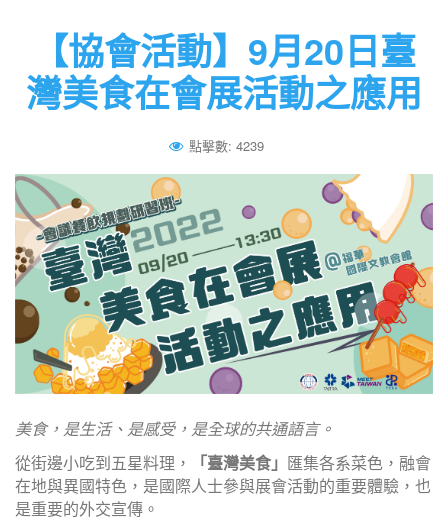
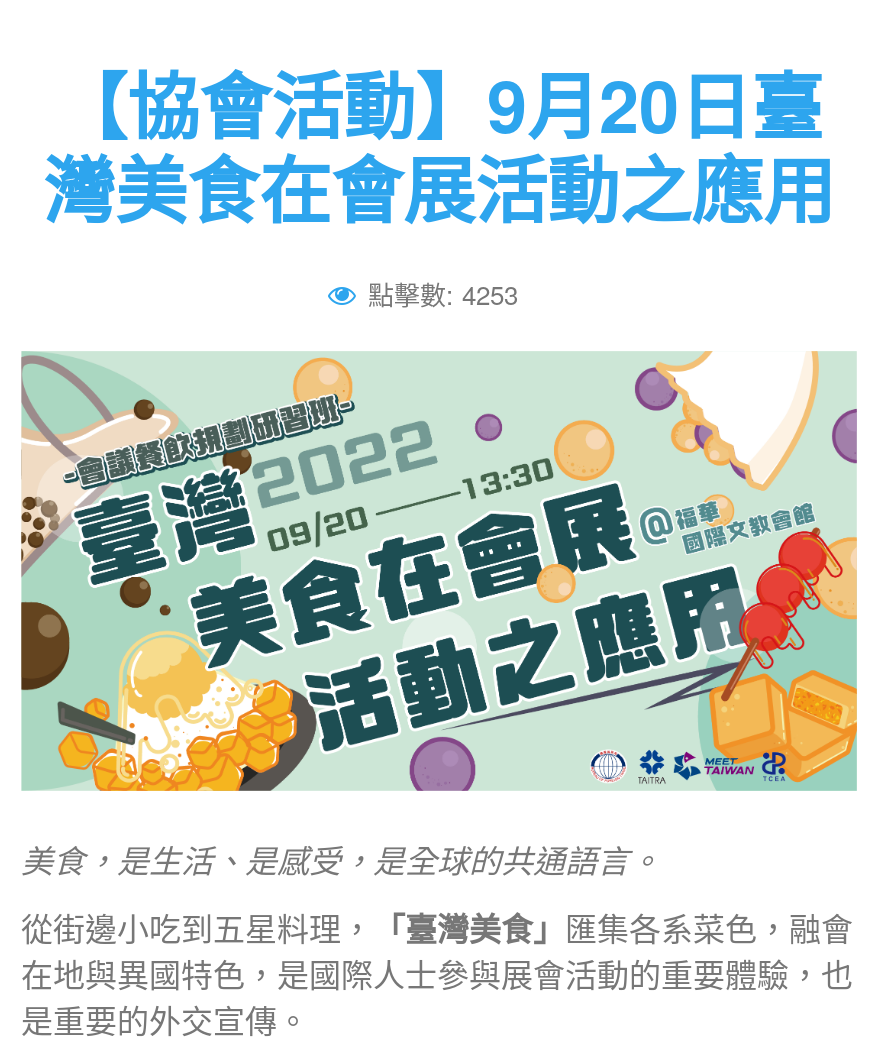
[184,136,263,155] 點擊數: 4239 -> [360,275,518,313] 點擊數: 4253

